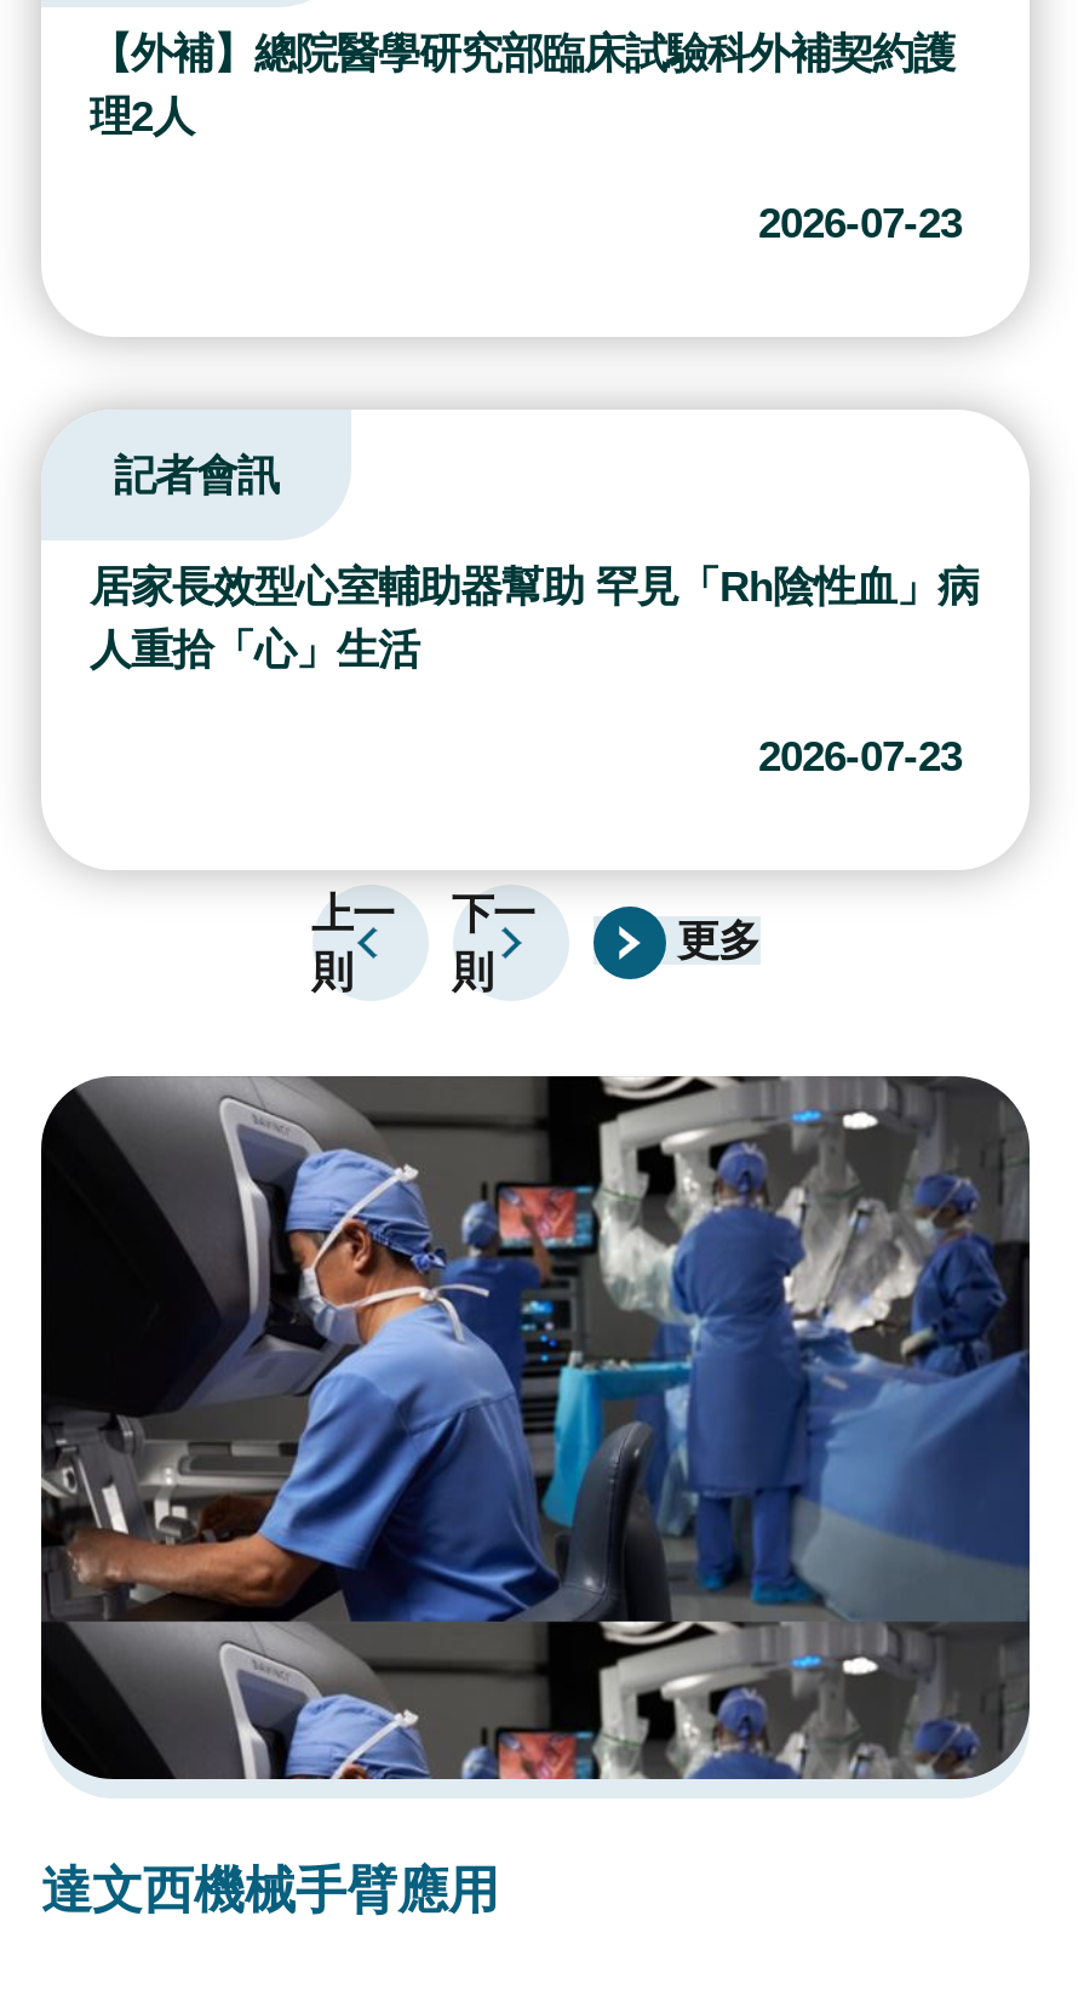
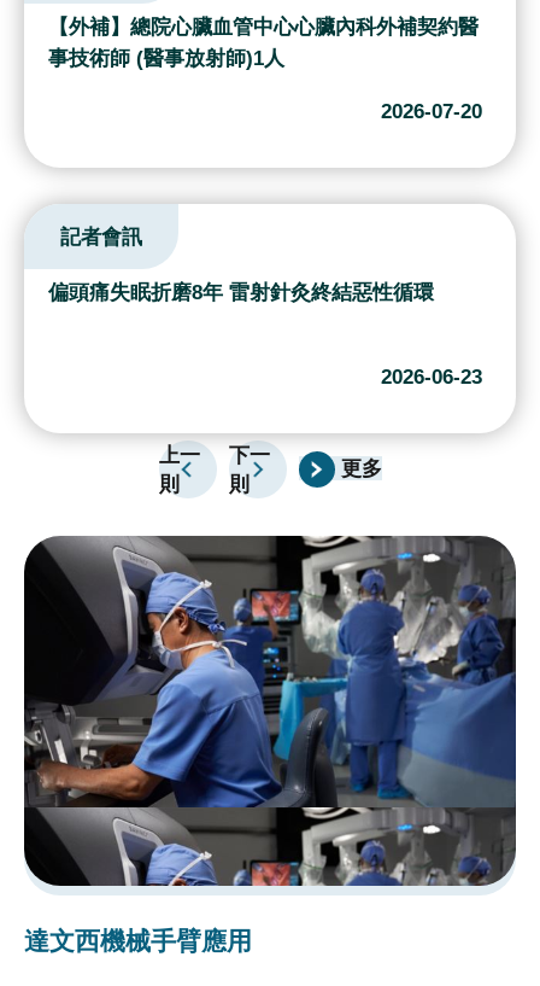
[90,30,954,142] 【外補】總院醫學研究部臨床試驗科外補契約護 | 理2人 -> [48,15,479,70] 【外補】總院心臟血管中心心臟內科外補契約醫 | 事技術師 (醫事放射師)1人
[758,200,962,248] 2026-07-23 -> [381,99,482,124] 2026-07-20
[90,563,979,675] 居家長效型心室輔助器幫助 罕見「Rh陰性血」病 | 人重拾「心」生活 -> [48,280,434,305] 偏頭痛失眠折磨8年 雷射針灸終結惡性循環
[758,733,962,781] 2026-07-23 -> [381,365,482,389] 2026-06-23

